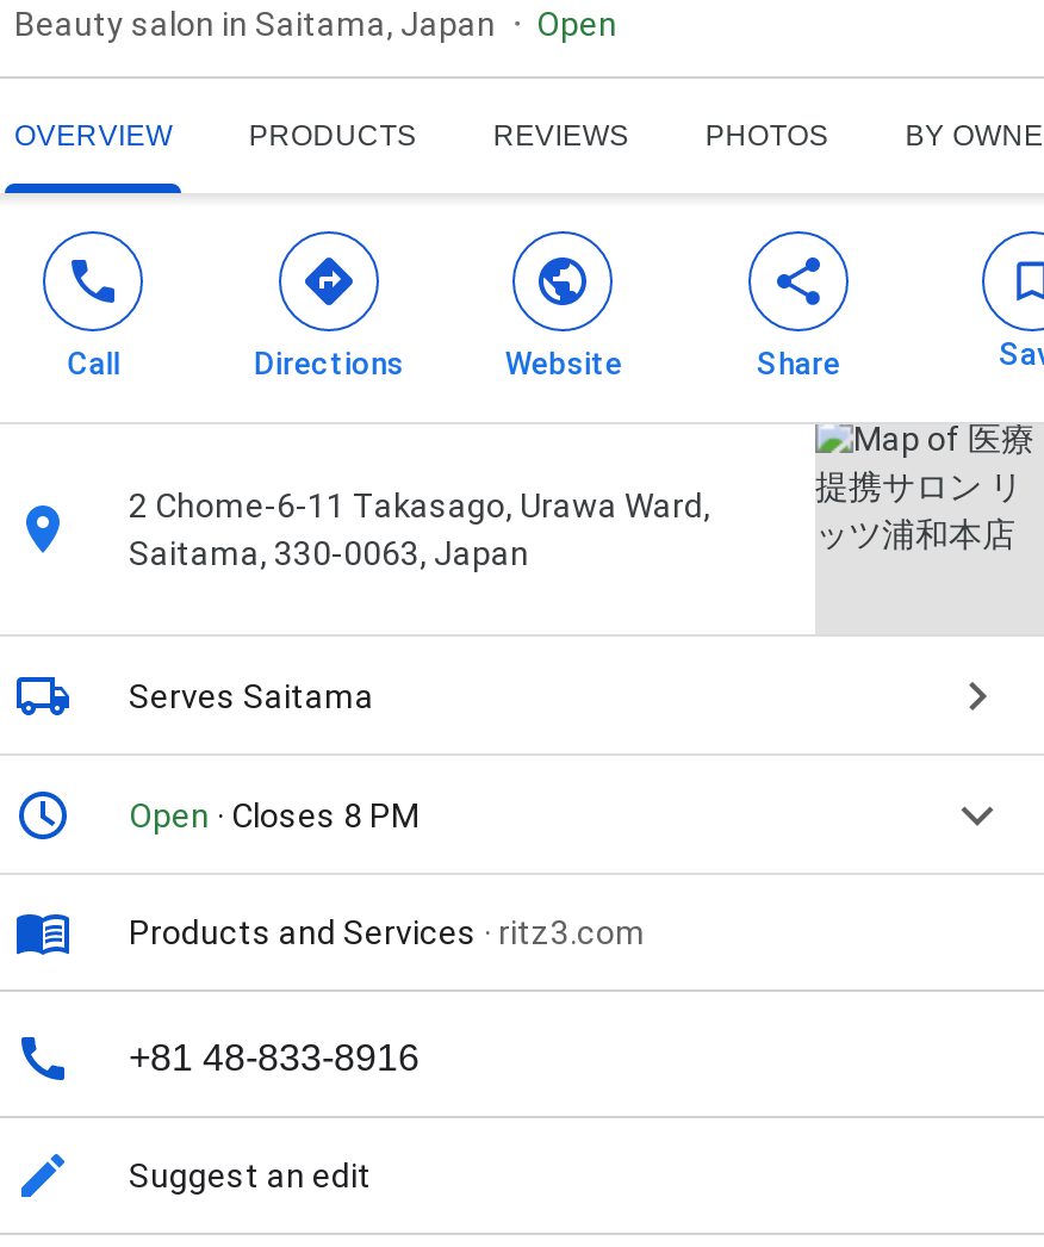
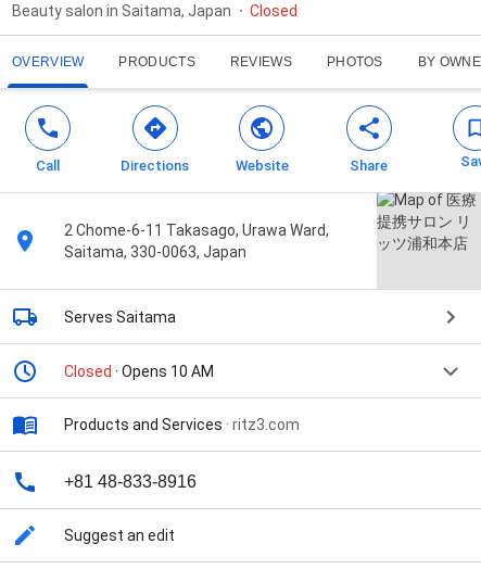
[536,5,617,43] Open -> [250,2,298,20] Closed
[129,797,420,835] Open · Closes 8 PM -> [64,363,214,380] Closed · Opens 10 AM

